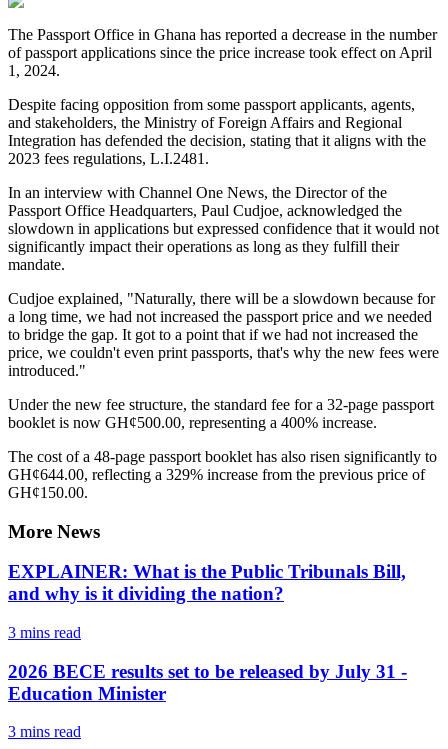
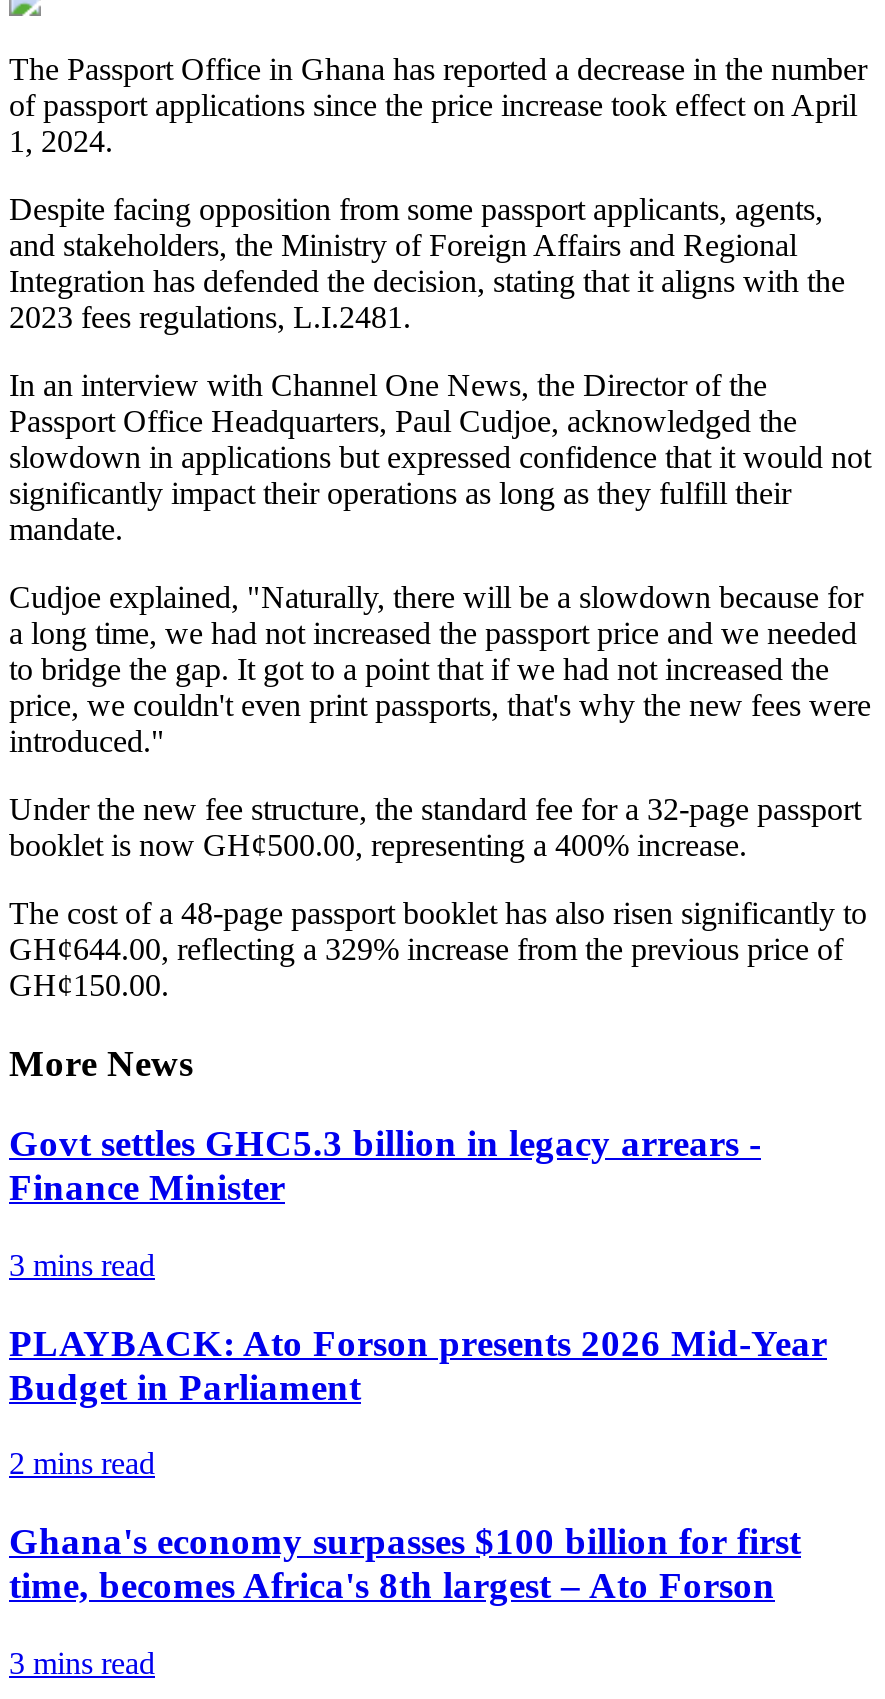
[8,561,406,604] EXPLAINER: What is the Public Tribunals Bill, | and why is it dividing the nation? -> [9,1123,761,1209] Govt settles GHC5.3 billion in legacy arrears - | Finance Minister
[8,661,407,704] 2026 BECE results set to be released by July 31 - | Education Minister -> [9,1322,827,1606] PLAYBACK: Ato Forson presents 2026 Mid-Year | Budget in Parliament | 2 mins read | Ghana's economy surpasses $100 billion for first | time, becomes Africa's 8th largest – Ato Forson

